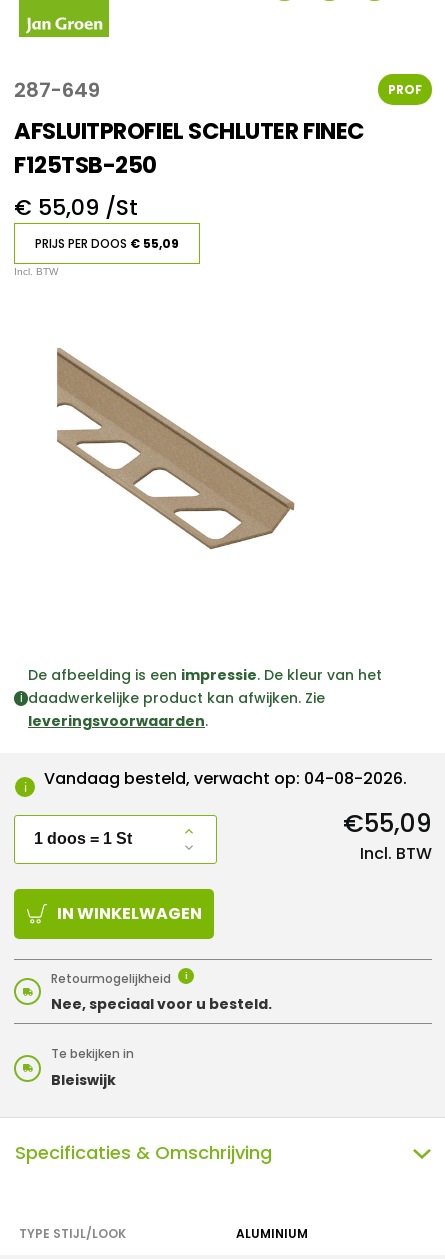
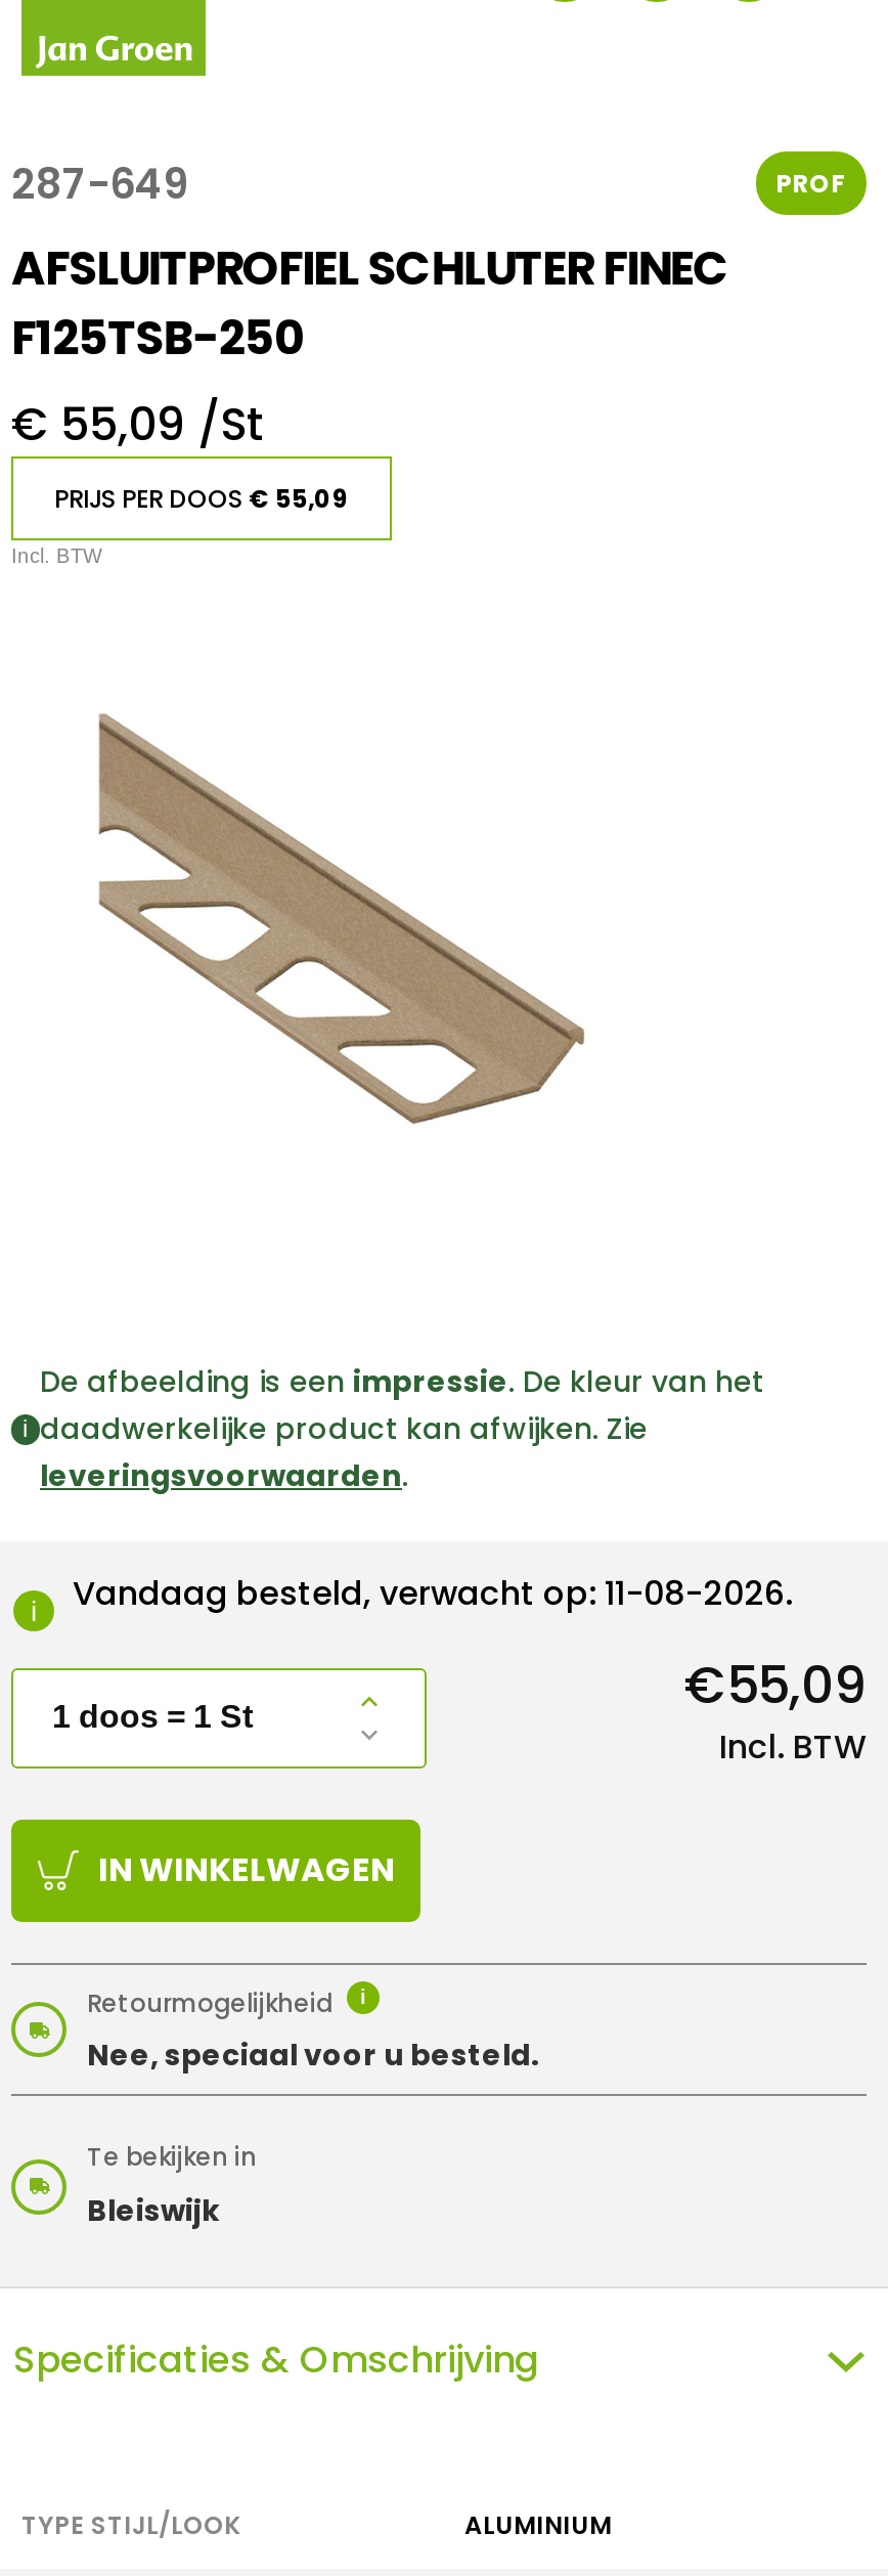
[44,767,407,790] Vandaag besteld, verwacht op: 04-08-2026. -> [73,1570,793,1617] Vandaag besteld, verwacht op: 11-08-2026.

